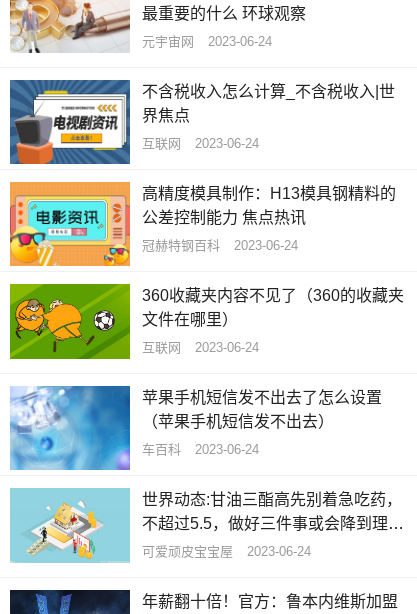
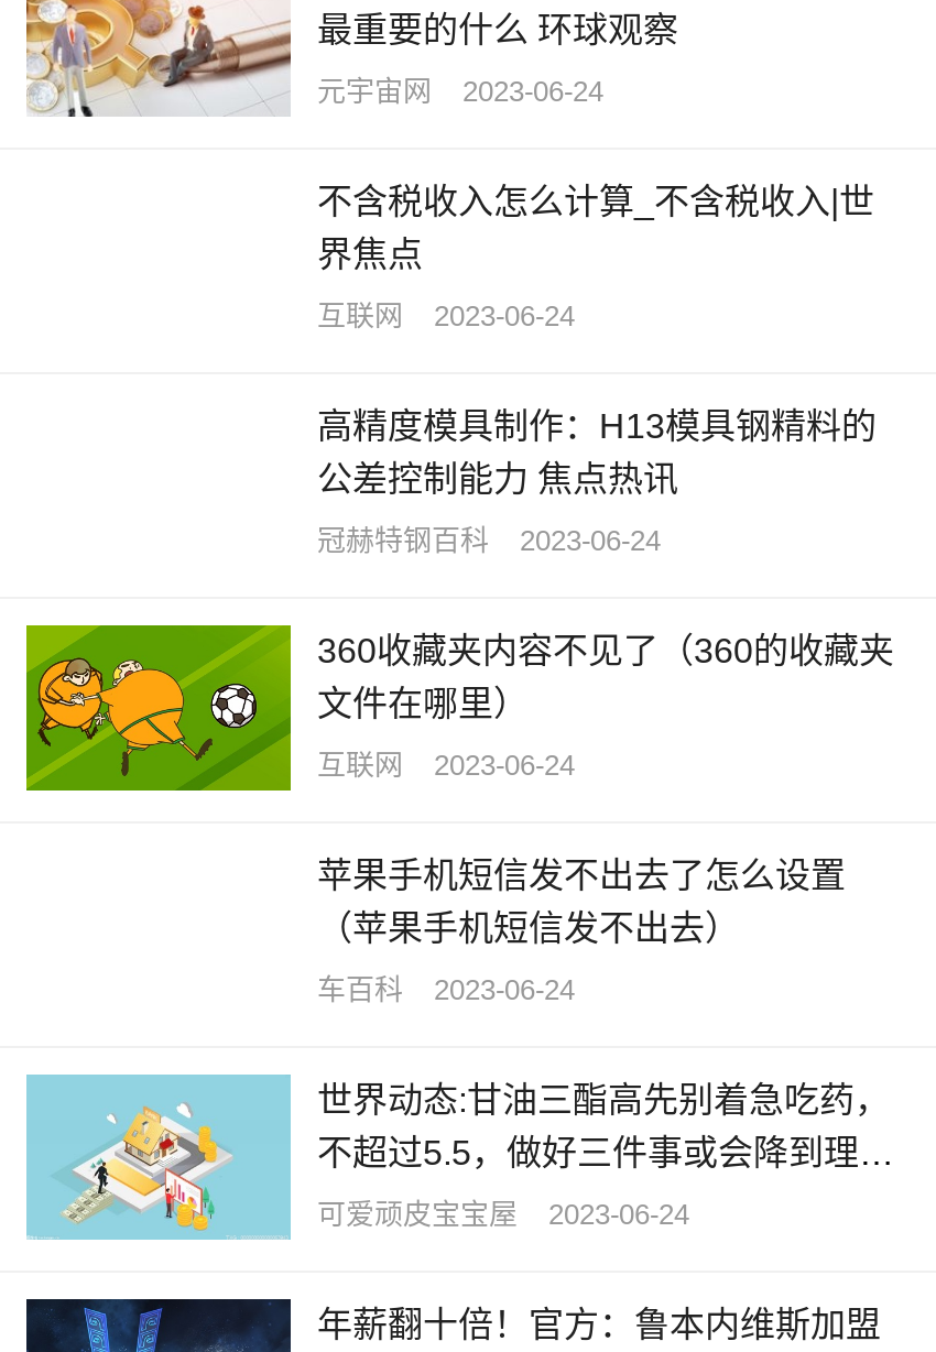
[9,79,131,165] [image] -> none
[9,181,131,267] [image] -> none
[9,385,131,471] [image] -> none

